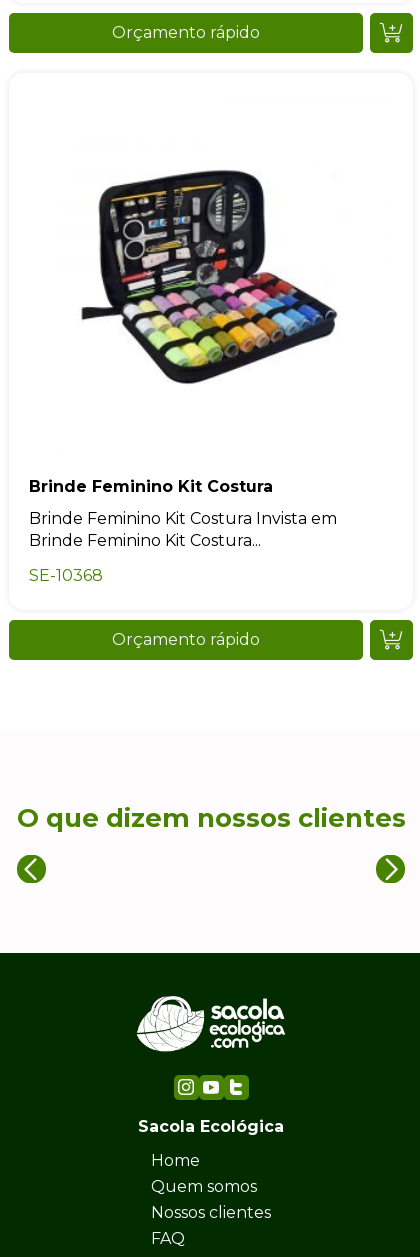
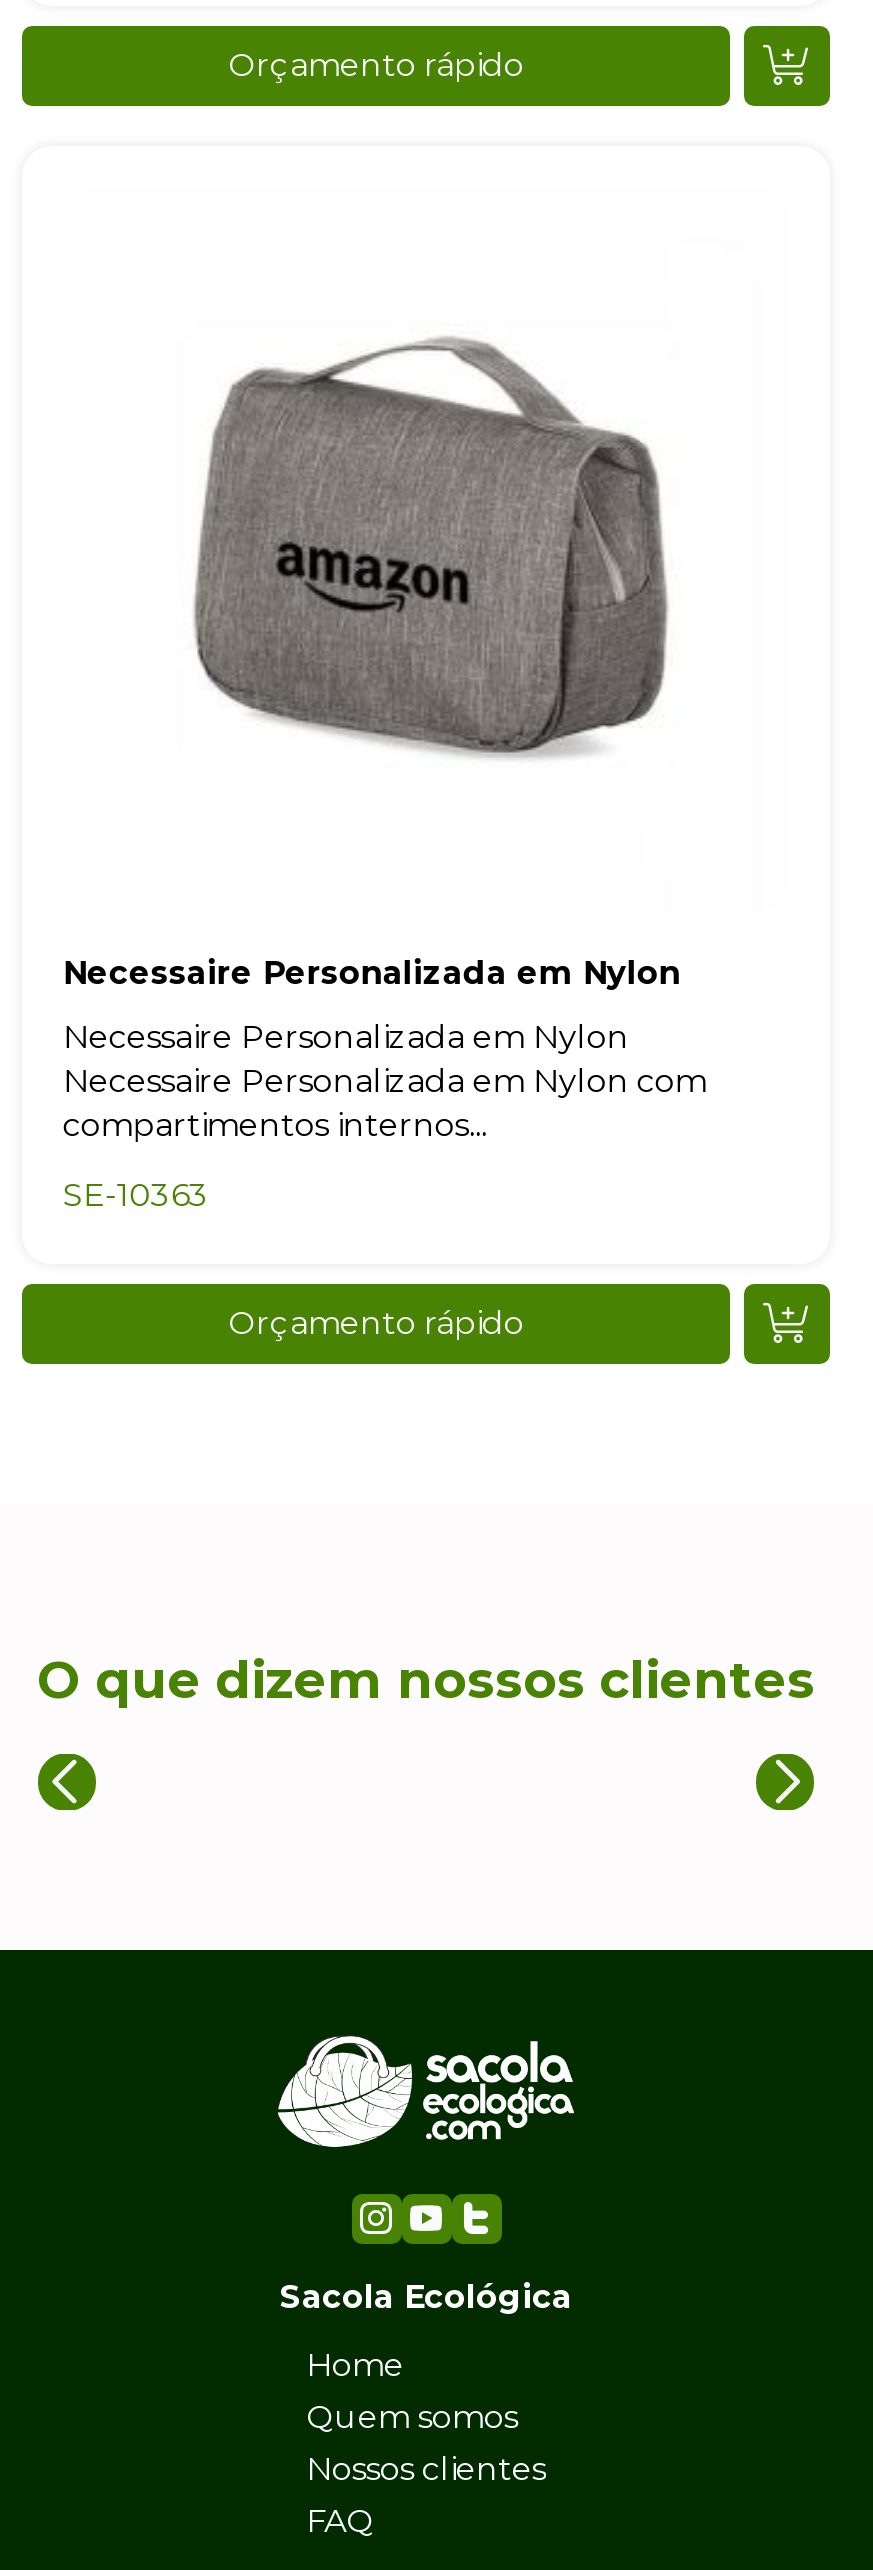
[81,170,338,385] [image] -> [192,340,670,768] [image]
[29,477,273,496] Brinde Feminino Kit Costura -> [63,954,681,992] Necessaire Personalizada em Nylon
[29,509,337,550] Brinde Feminino Kit Costura Invista em | Brinde Feminino Kit Costura... -> [63,1018,707,1144] Necessaire Personalizada em Nylon | Necessaire Personalizada em Nylon com | compartimentos internos...
[29,566,103,585] SE-10368 -> [63,1176,209,1214] SE-10363

